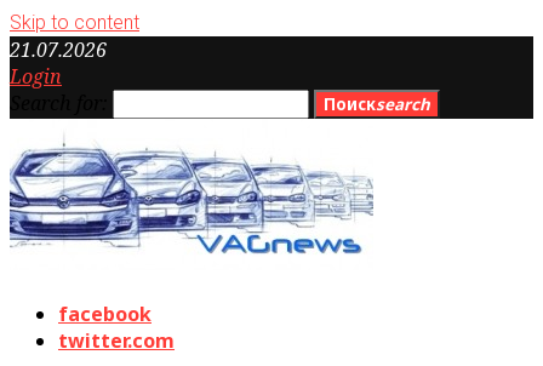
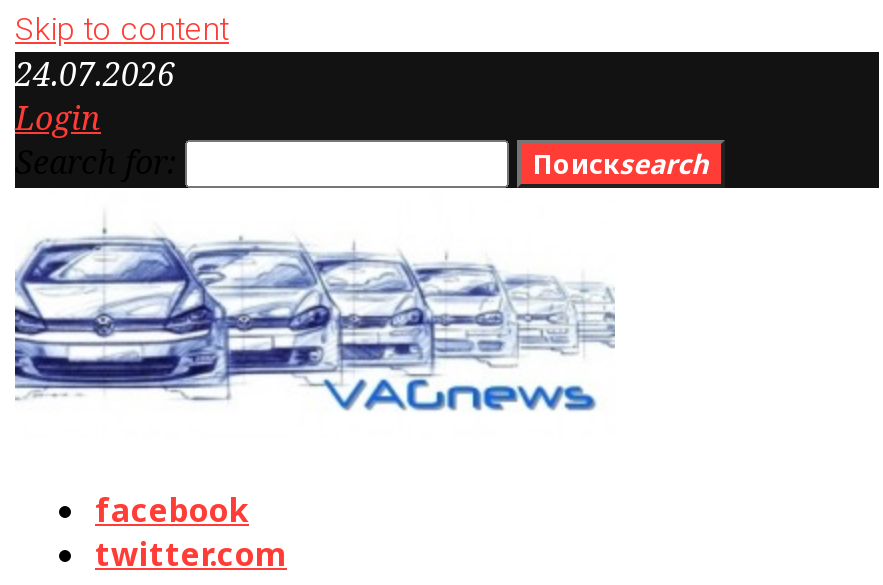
[10,36,107,63] 21.07.2026 -> [15,52,175,96] 24.07.2026

